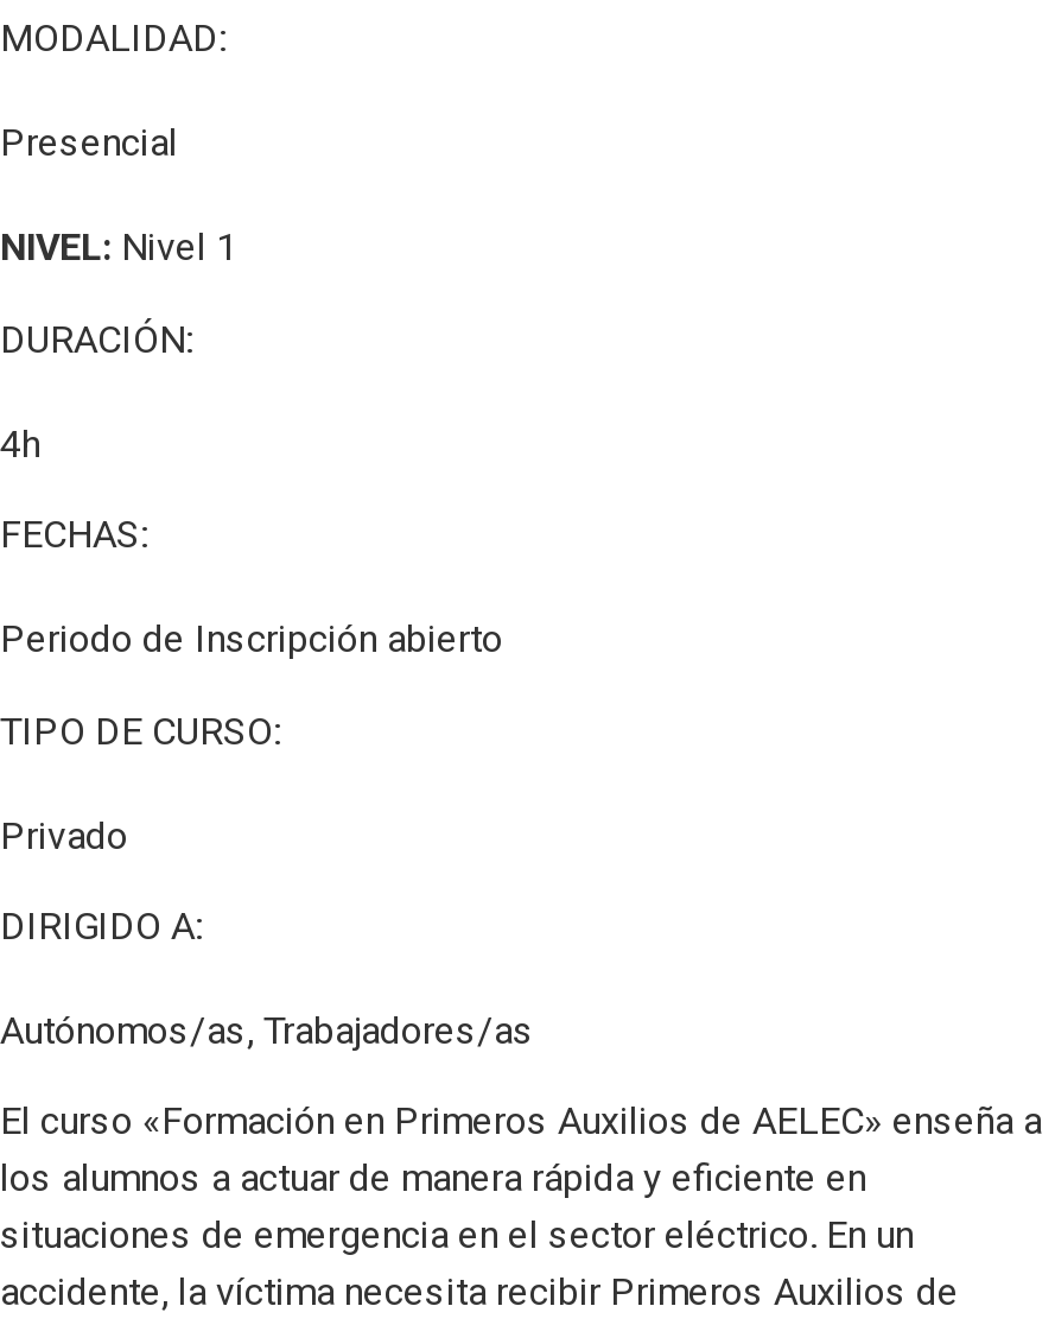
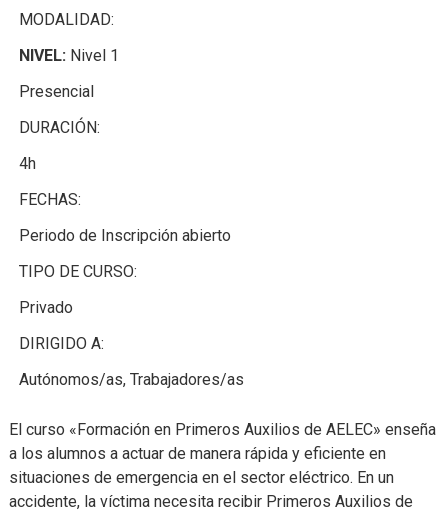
moved [0,121,178,166] -> [19,82,94,101]: Presencial

